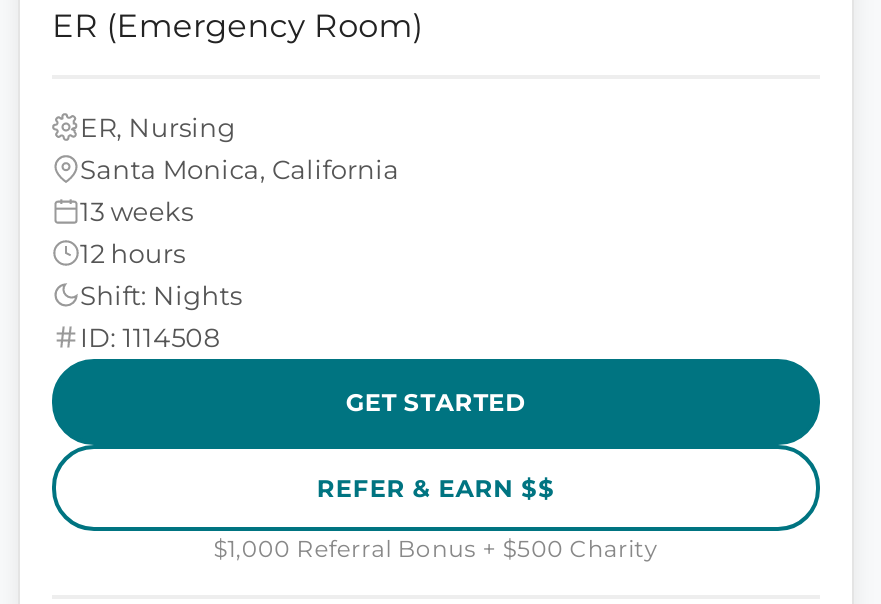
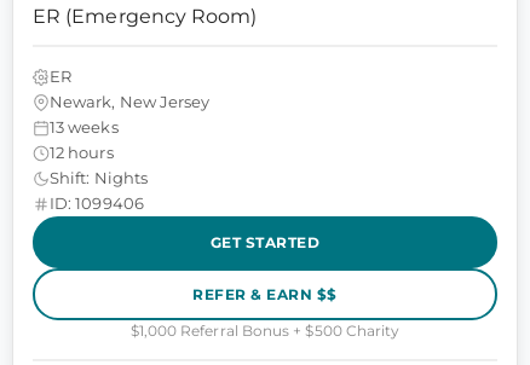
[80,110,399,184] ER, Nursing | Santa Monica, California -> [50,66,210,111] ER | Newark, New Jersey
[80,320,220,352] ID: 1114508 -> [50,193,144,213] ID: 1099406

